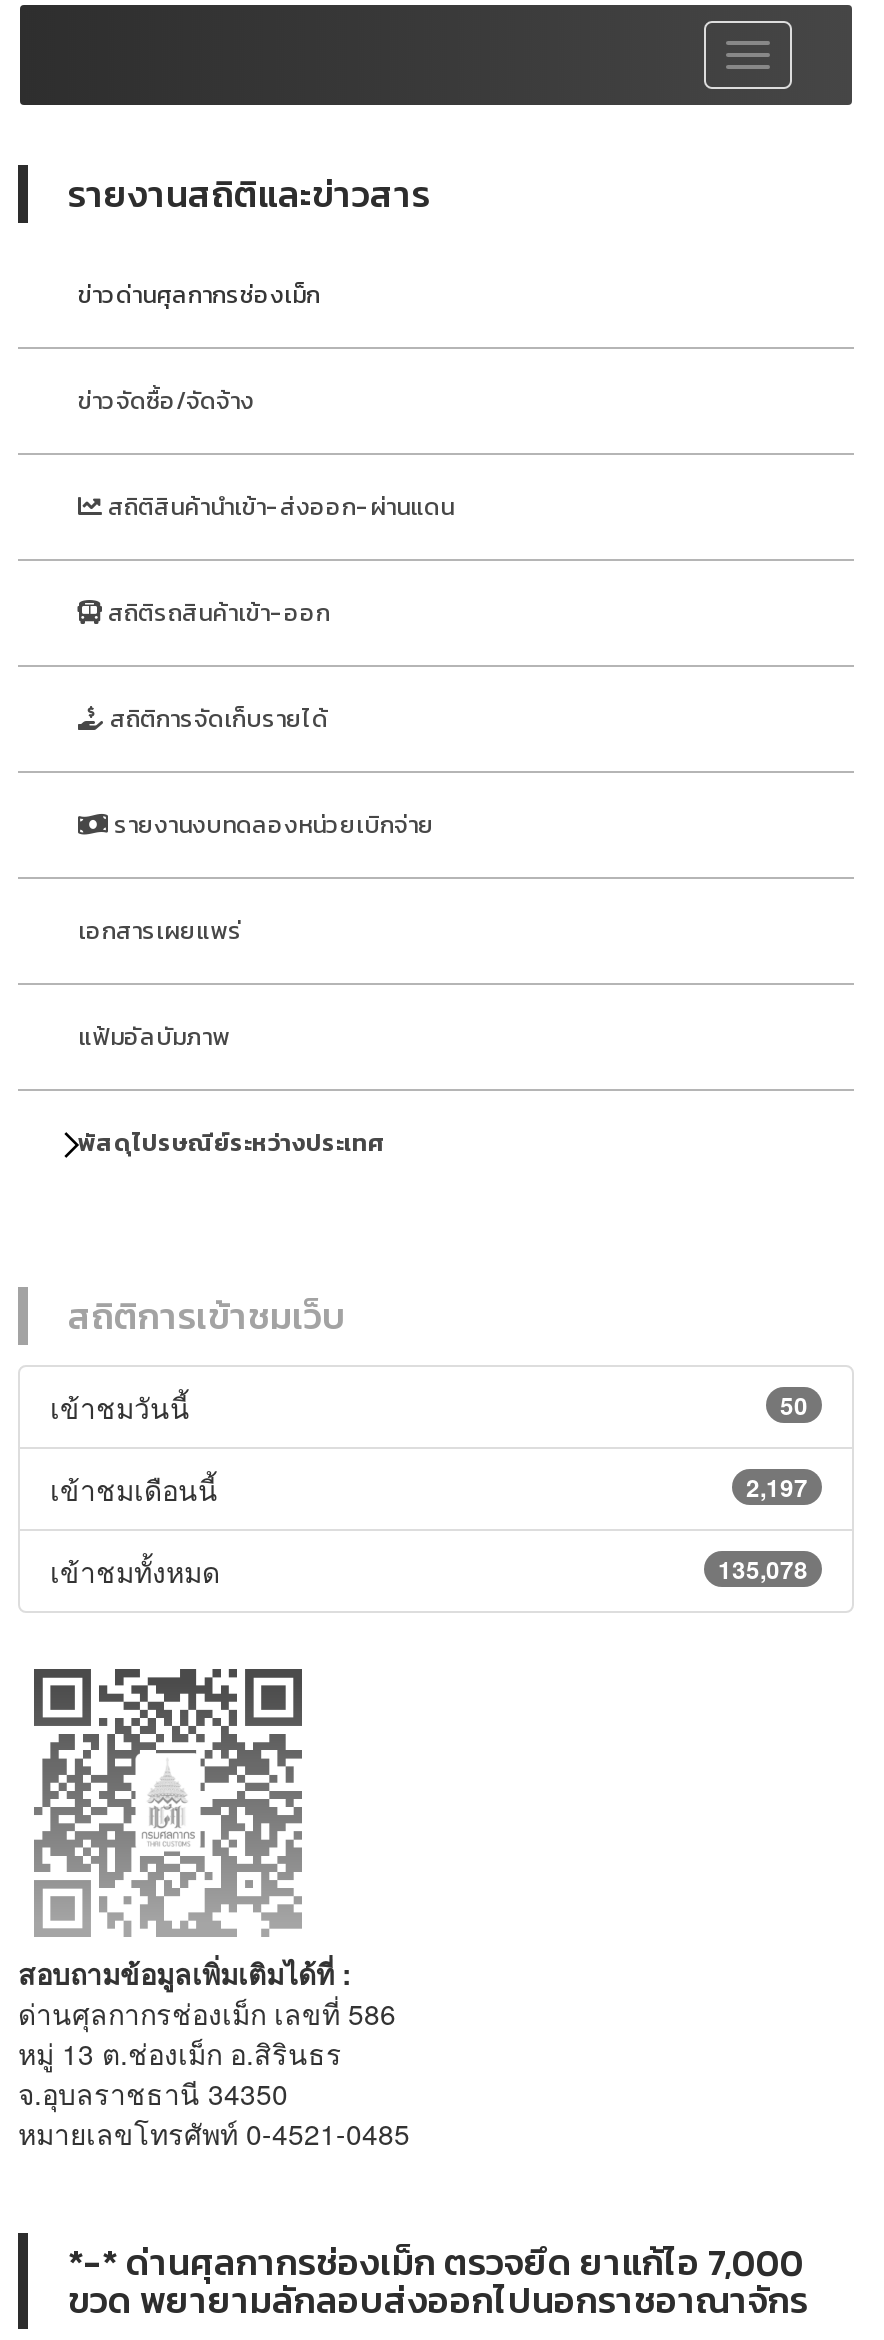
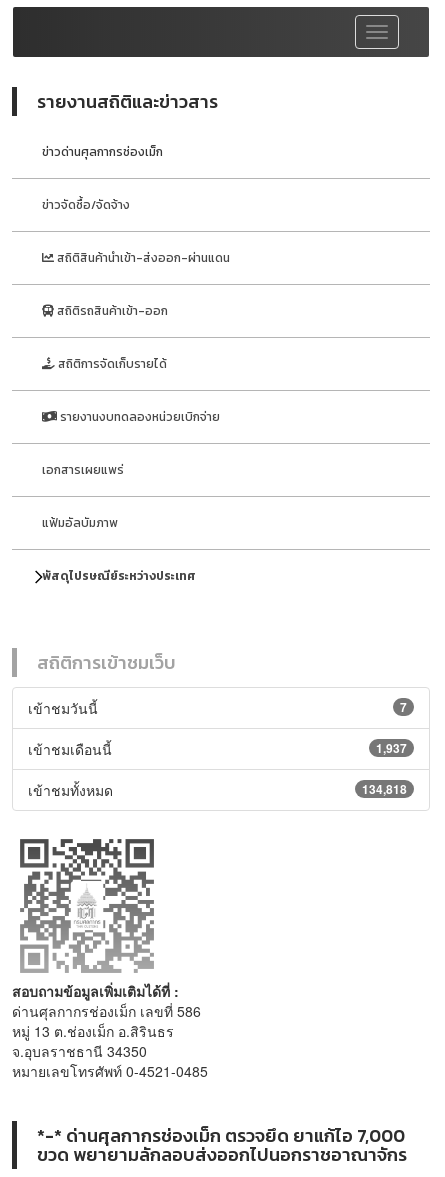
[780,1387,808,1423] 50 -> [400,698,407,716] 7
[746,1469,808,1505] 2,197 -> [376,739,407,757] 1,937
[718,1551,808,1587] 135,078 -> [362,780,407,798] 134,818

